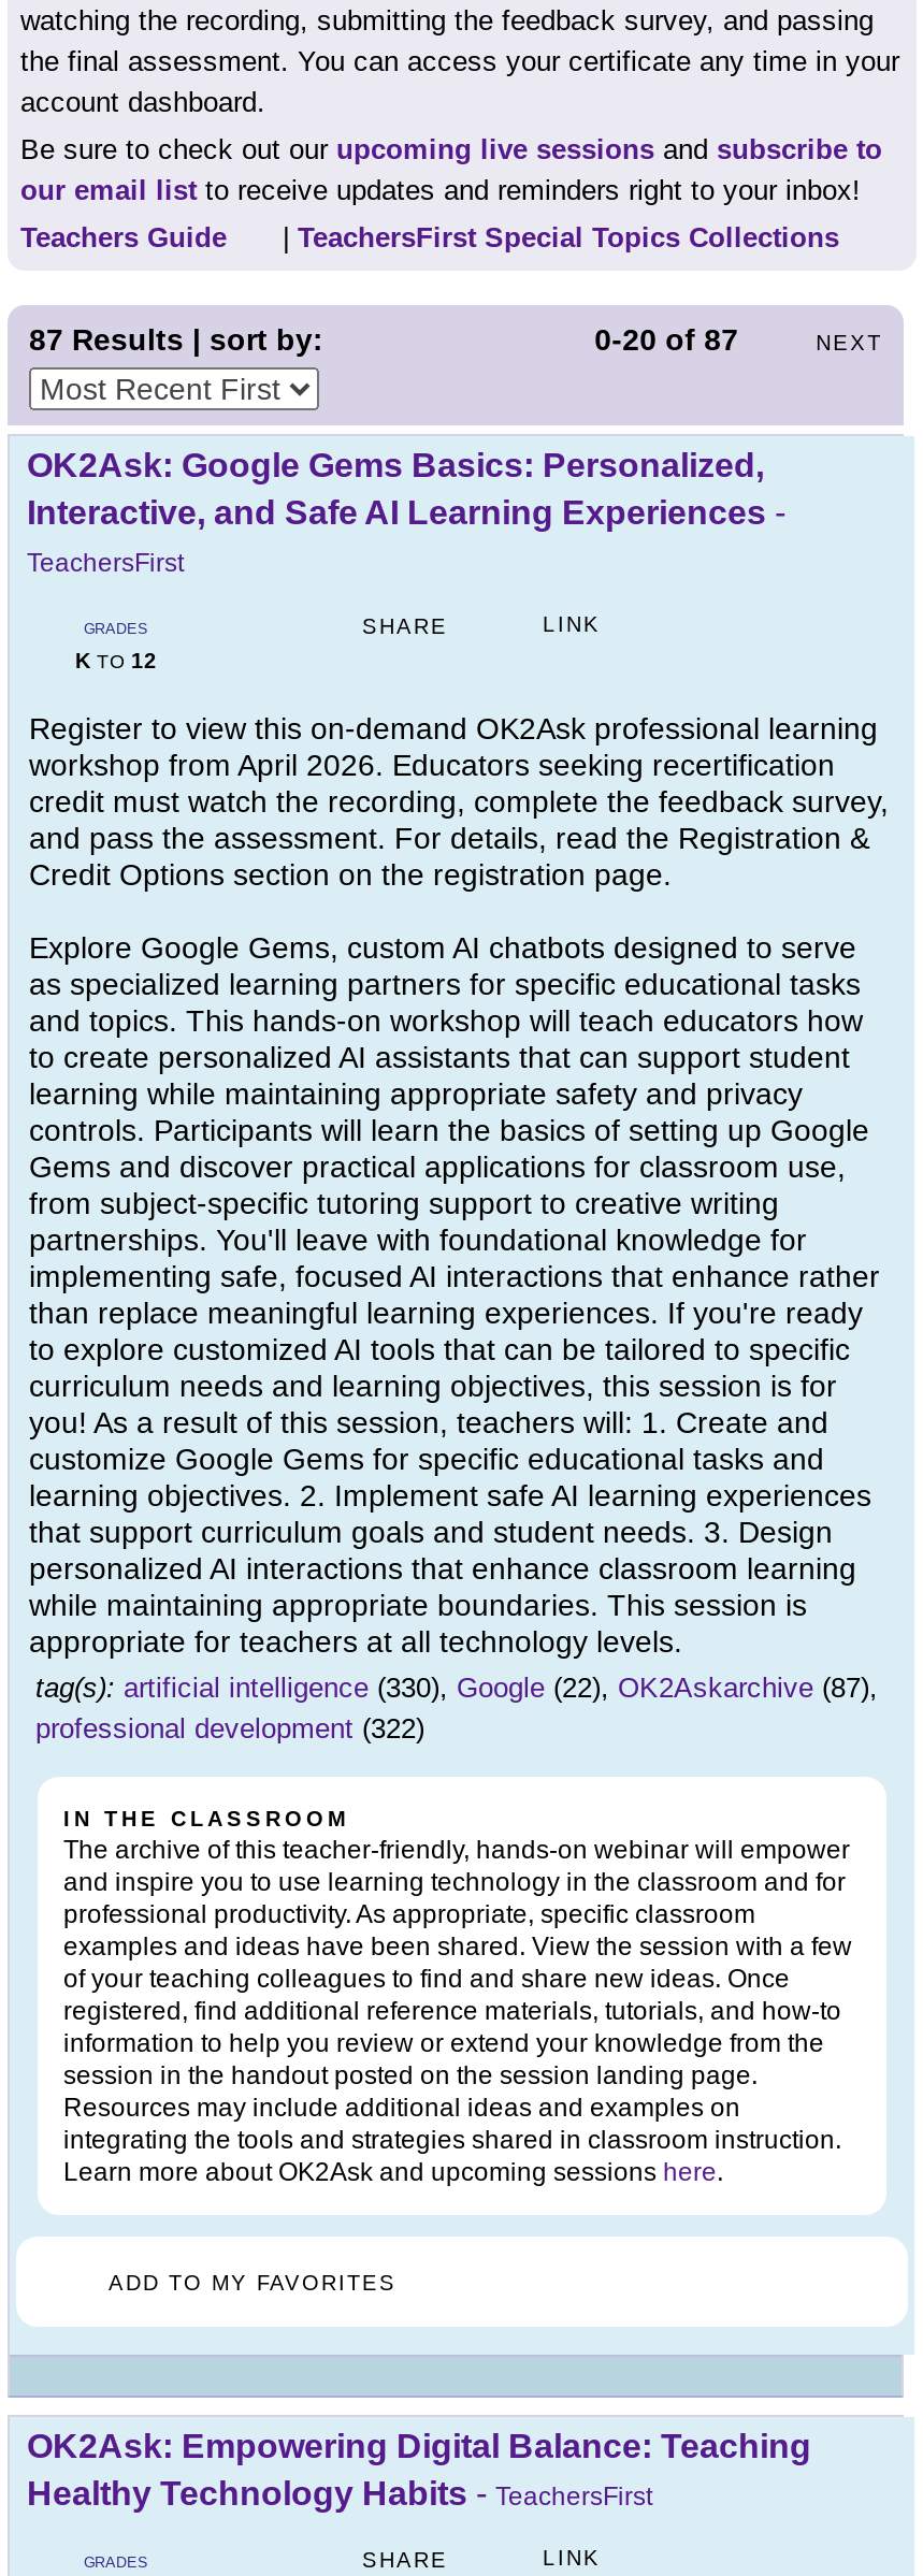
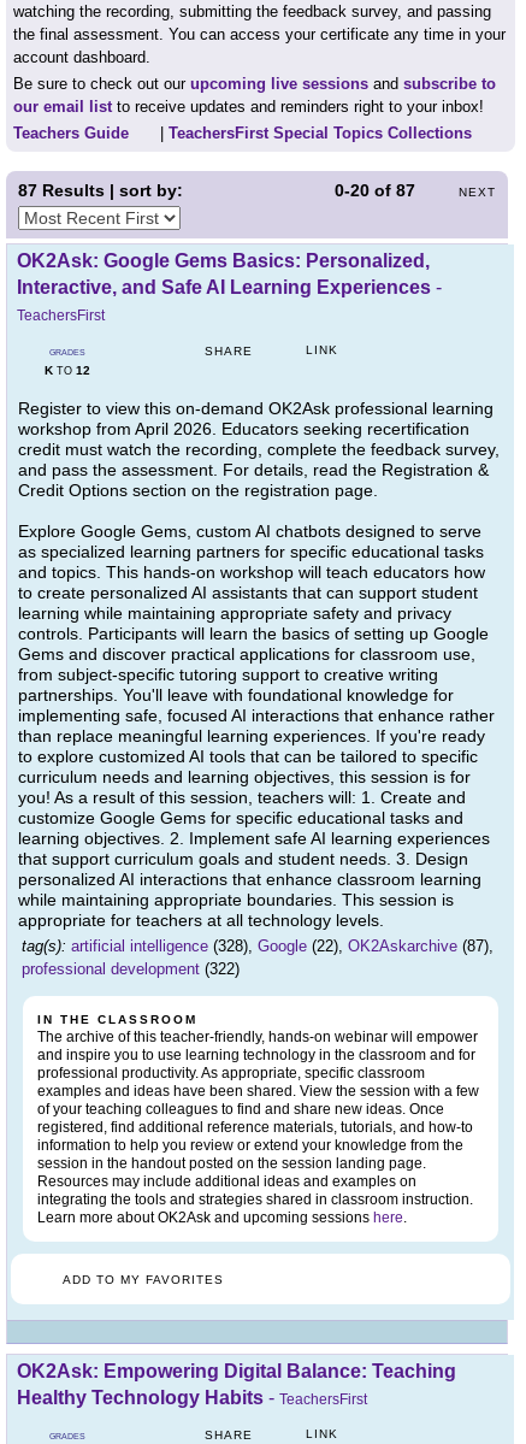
[35,1672,878,1704] tag(s): artificial intelligence (330), Google (22), OK2Askarchive (87), -> [22,937,494,955] tag(s): artificial intelligence (328), Google (22), OK2Askarchive (87),

